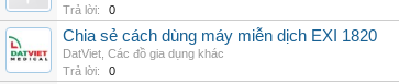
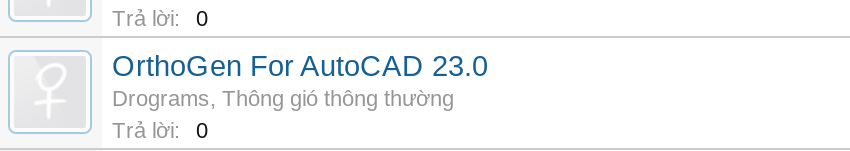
[8,31,47,70] [image] -> none
[63,27,377,60] Chia sẻ cách dùng máy miễn dịch EXI 1820 | DatViet, Các đồ gia dụng khác -> [112,50,488,110] OrthoGen For AutoCAD 23.0 | Drograms, Thông gió thông thường

